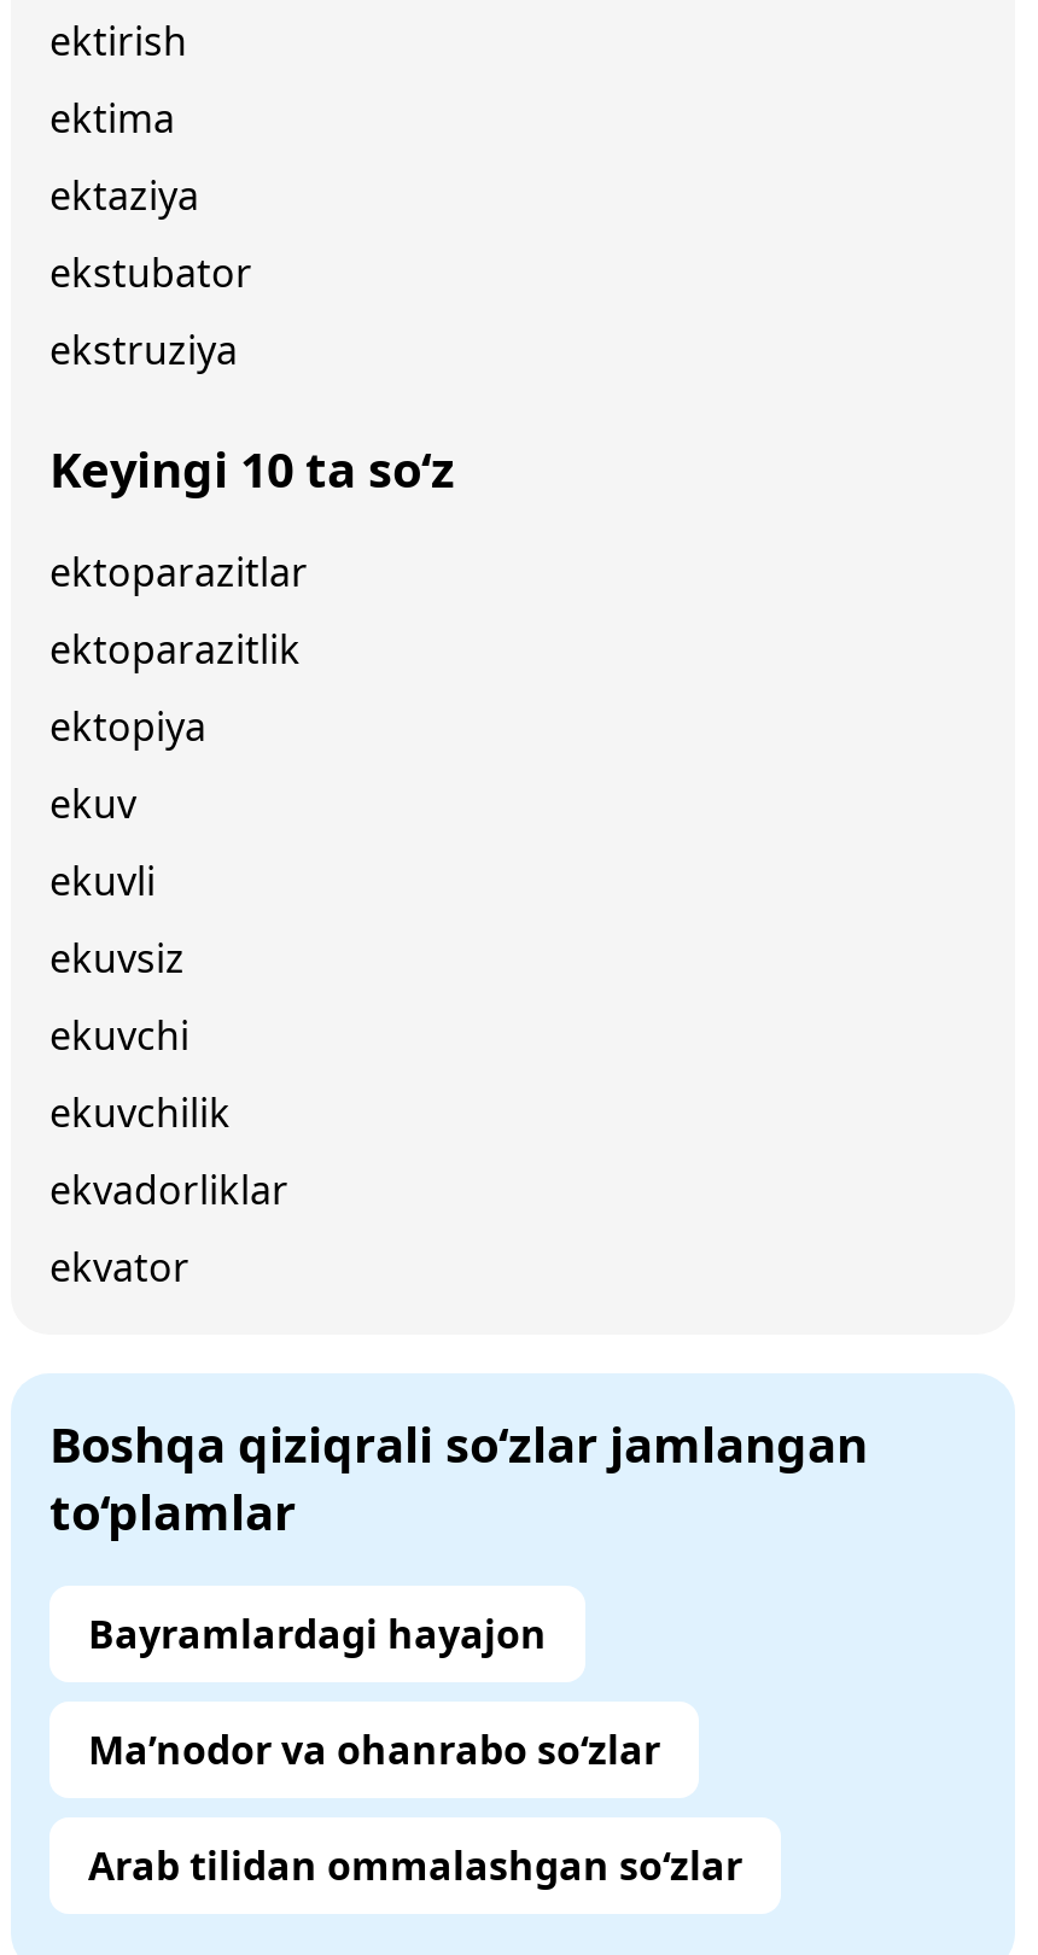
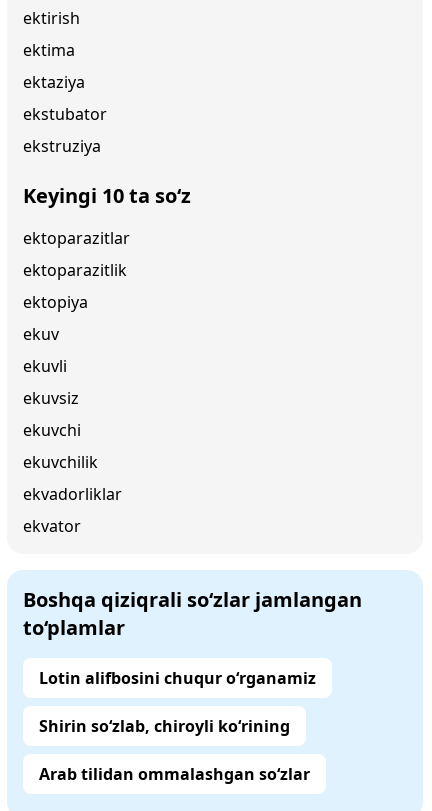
[88,1607,547,1661] Bayramlardagi hayajon -> [39,667,316,689] Lotin alifbosini chuqur o‘rganamiz
[88,1723,660,1776] Ma’nodor va ohanrabo so‘zlar -> [39,715,290,737] Shirin so‘zlab, chiroyli ko‘rining

